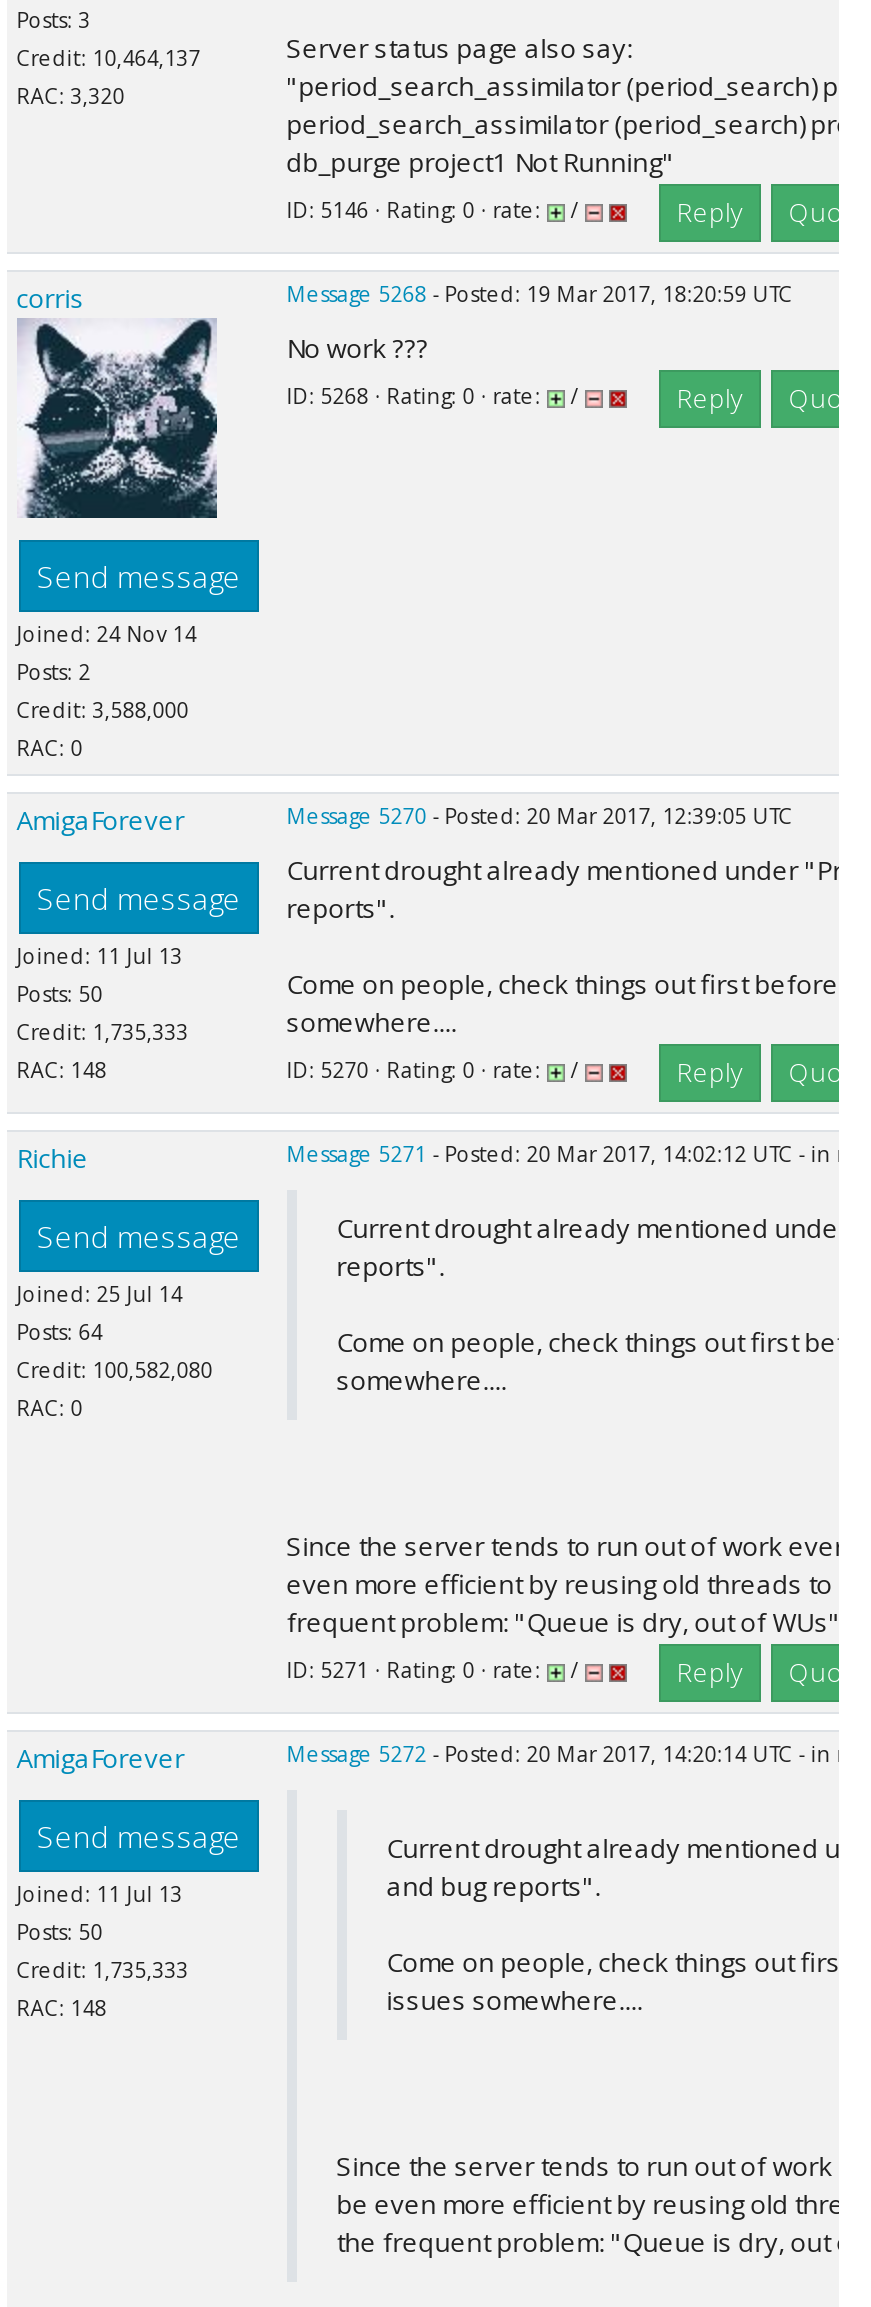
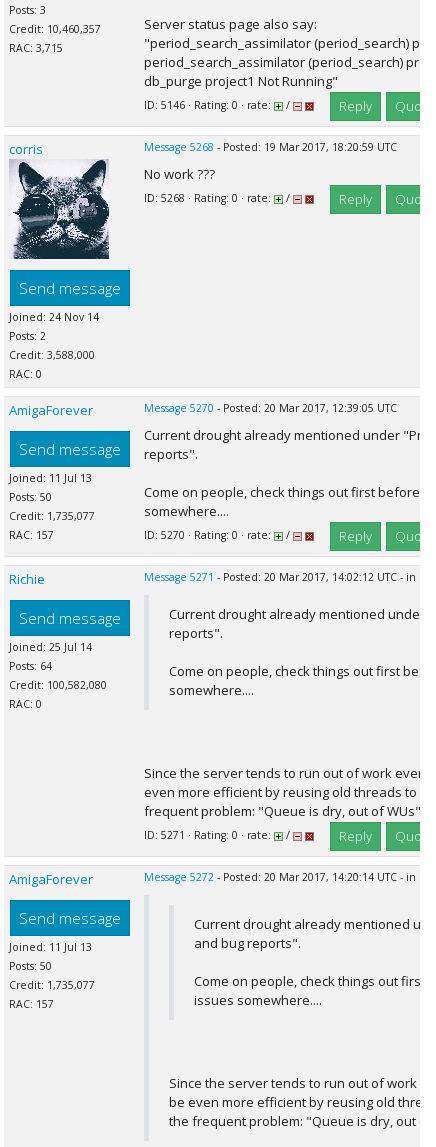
[17,44,201,72] Credit: 10,464,137 -> [9,22,101,36] Credit: 10,460,357
[17,82,125,110] RAC: 3,320 -> [9,41,63,55] RAC: 3,715
[17,1018,189,1046] Credit: 1,735,333 -> [9,509,95,523] Credit: 1,735,077
[17,1056,107,1084] RAC: 148 -> [9,528,54,542] RAC: 157
[17,1956,189,1984] Credit: 1,735,333 -> [9,978,95,992] Credit: 1,735,077
[17,1994,107,2022] RAC: 148 -> [9,997,54,1011] RAC: 157

